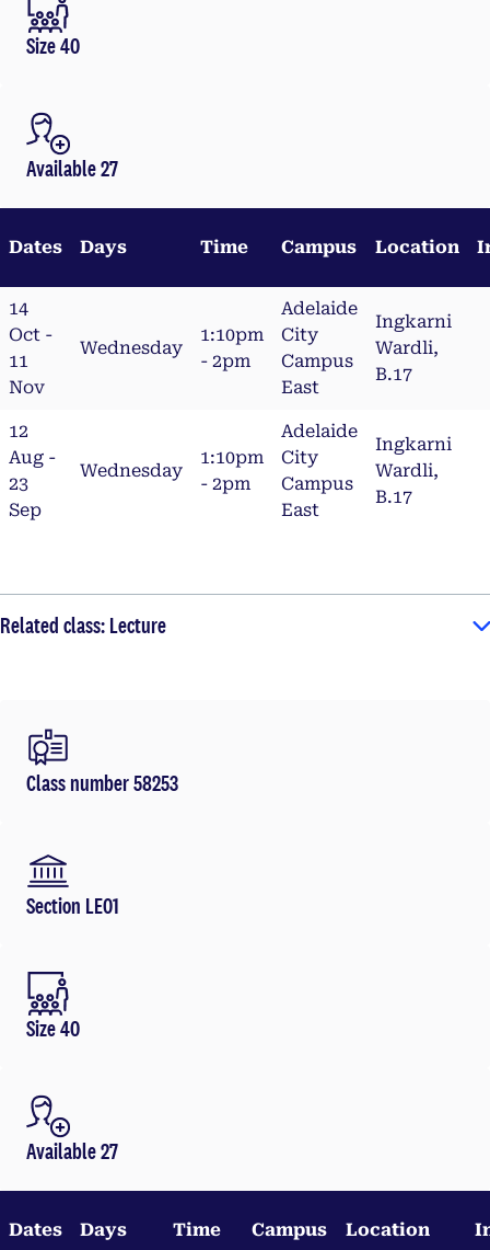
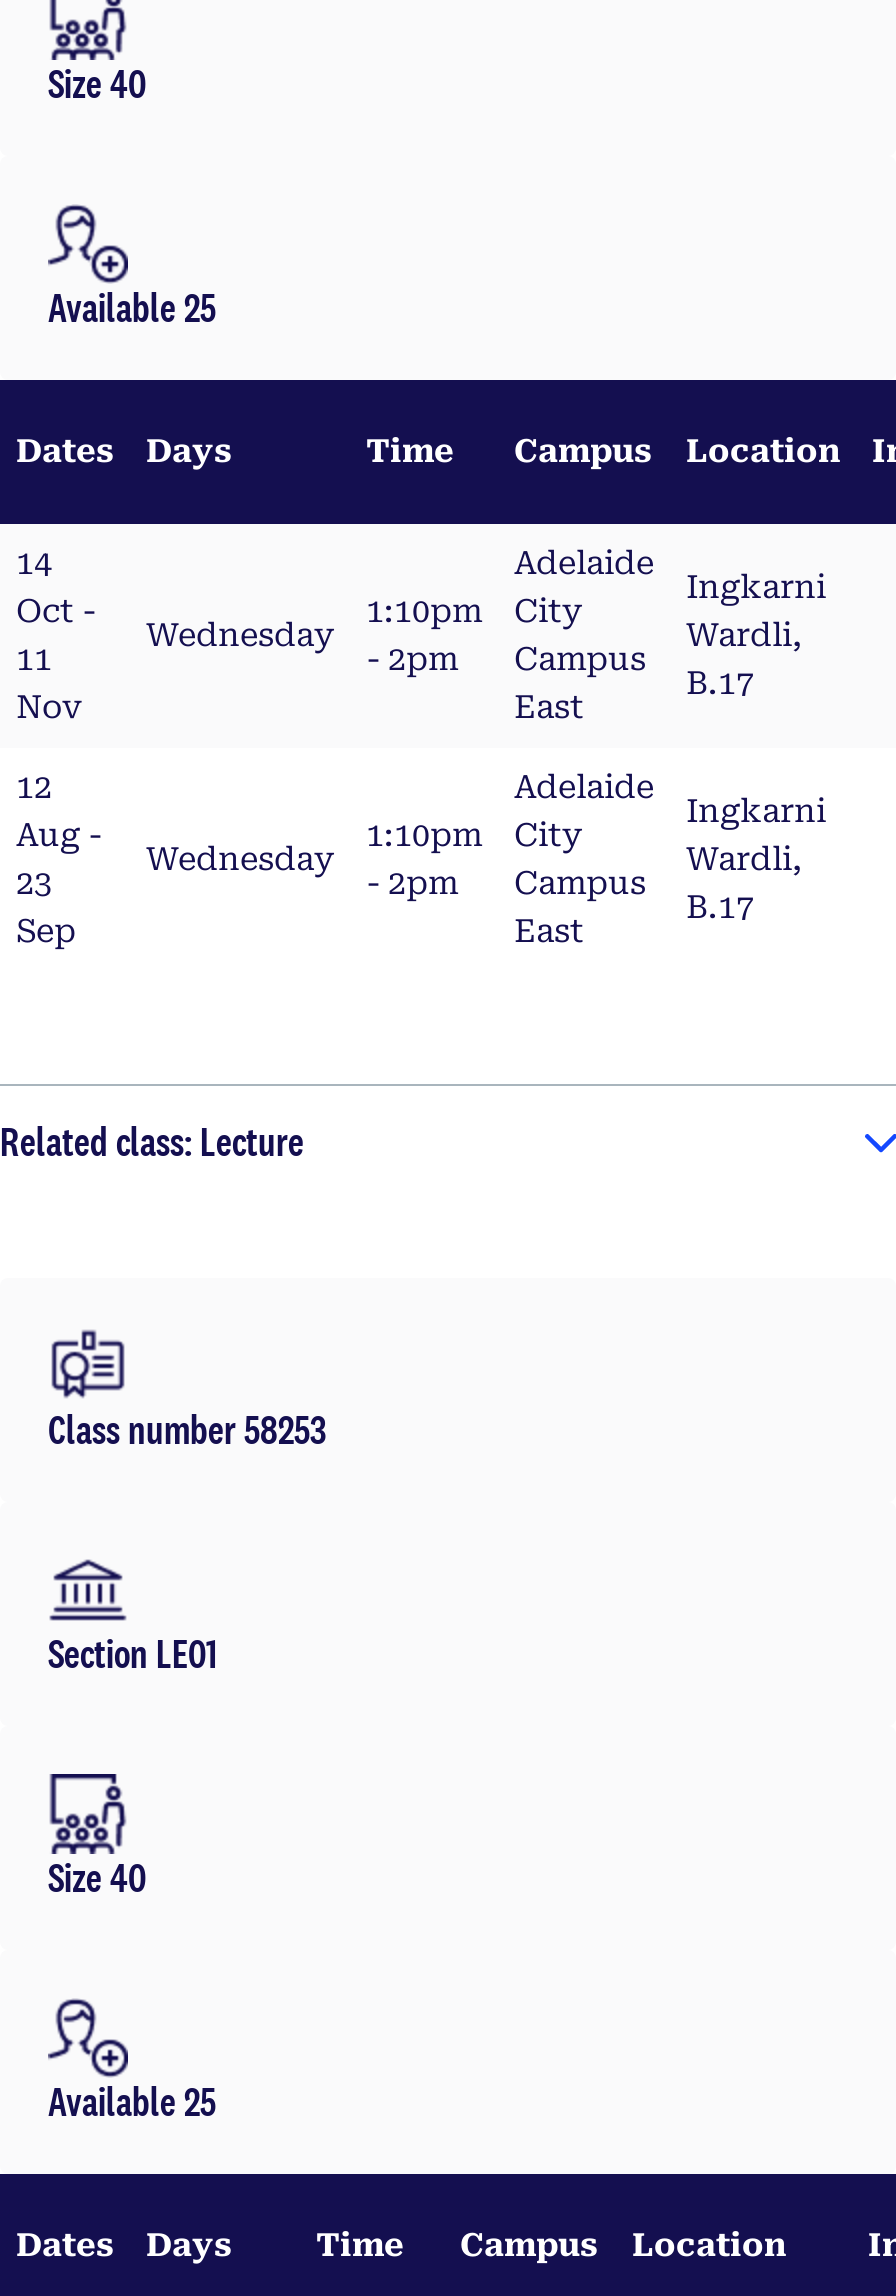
[26,153,118,183] Available 27 -> [48,280,216,334] Available 25
[26,1136,118,1166] Available 27 -> [48,2074,216,2128] Available 25

